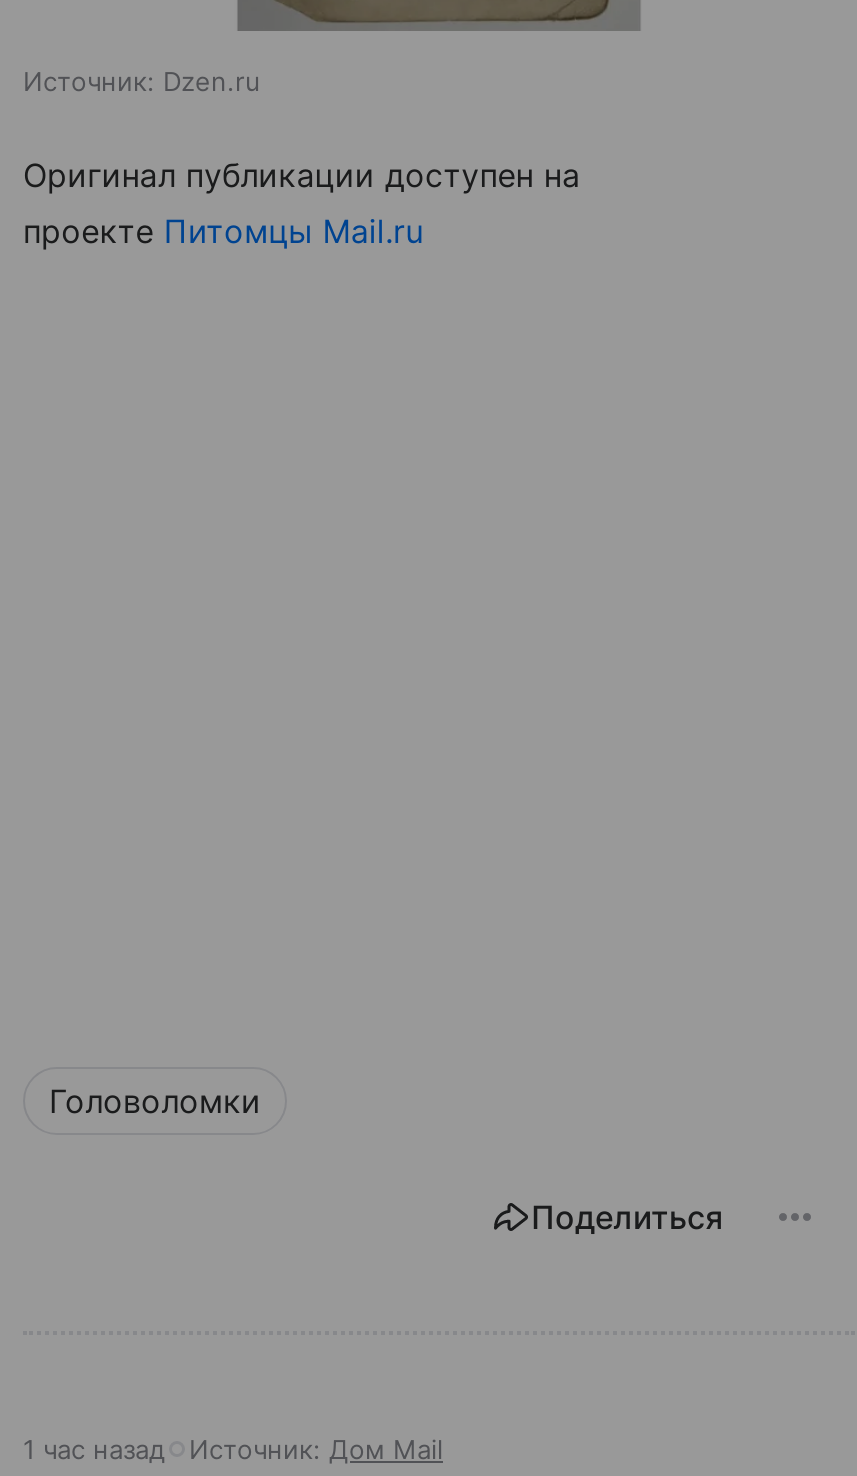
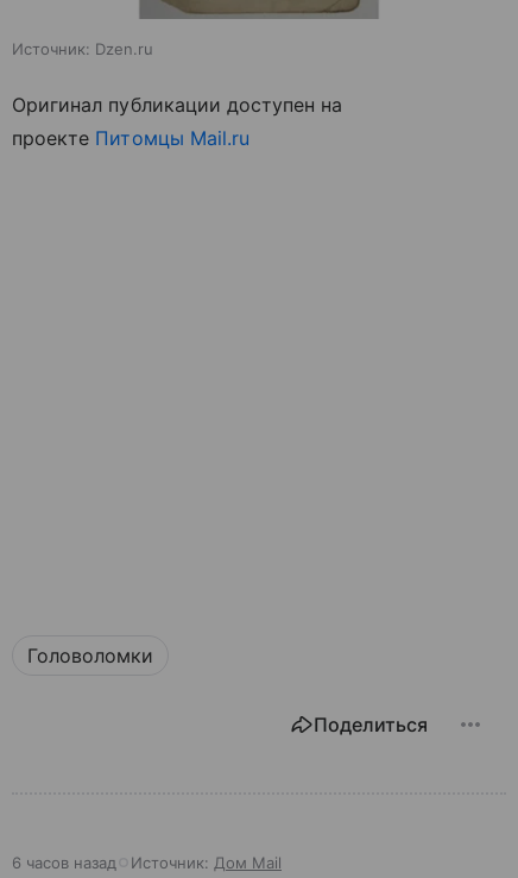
[23,1434,443,1466] 1 час назад Источник: Дом Mail -> [12,853,282,872] 6 часов назад Источник: Дом Mail

